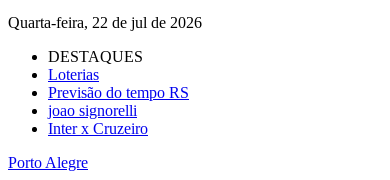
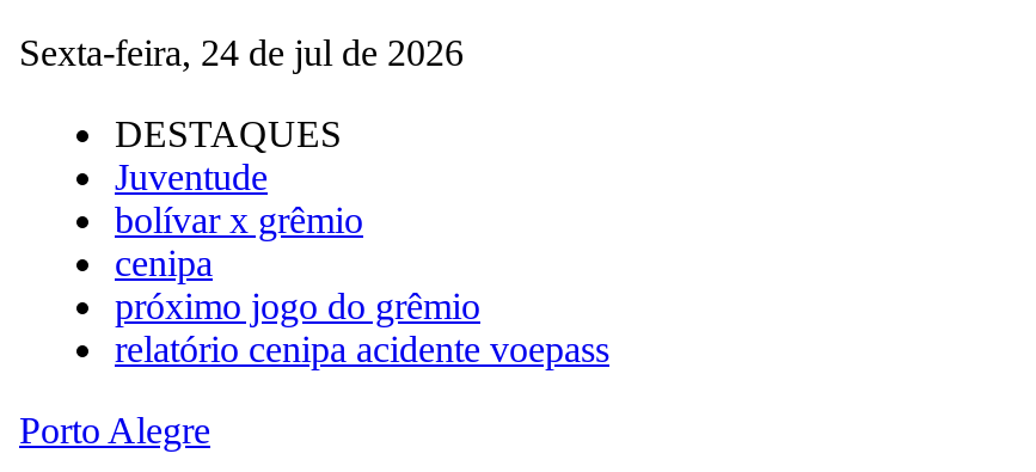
[8,14,202,31] Quarta-feira, 22 de jul de 2026 -> [19,32,464,73] Sexta-feira, 24 de jul de 2026
[48,66,189,137] Loterias | Previsão do tempo RS | joao signorelli | Inter x Cruzeiro -> [115,157,609,369] Juventude | bolívar x grêmio | cenipa | próximo jogo do grêmio | relatório cenipa acidente voepass

